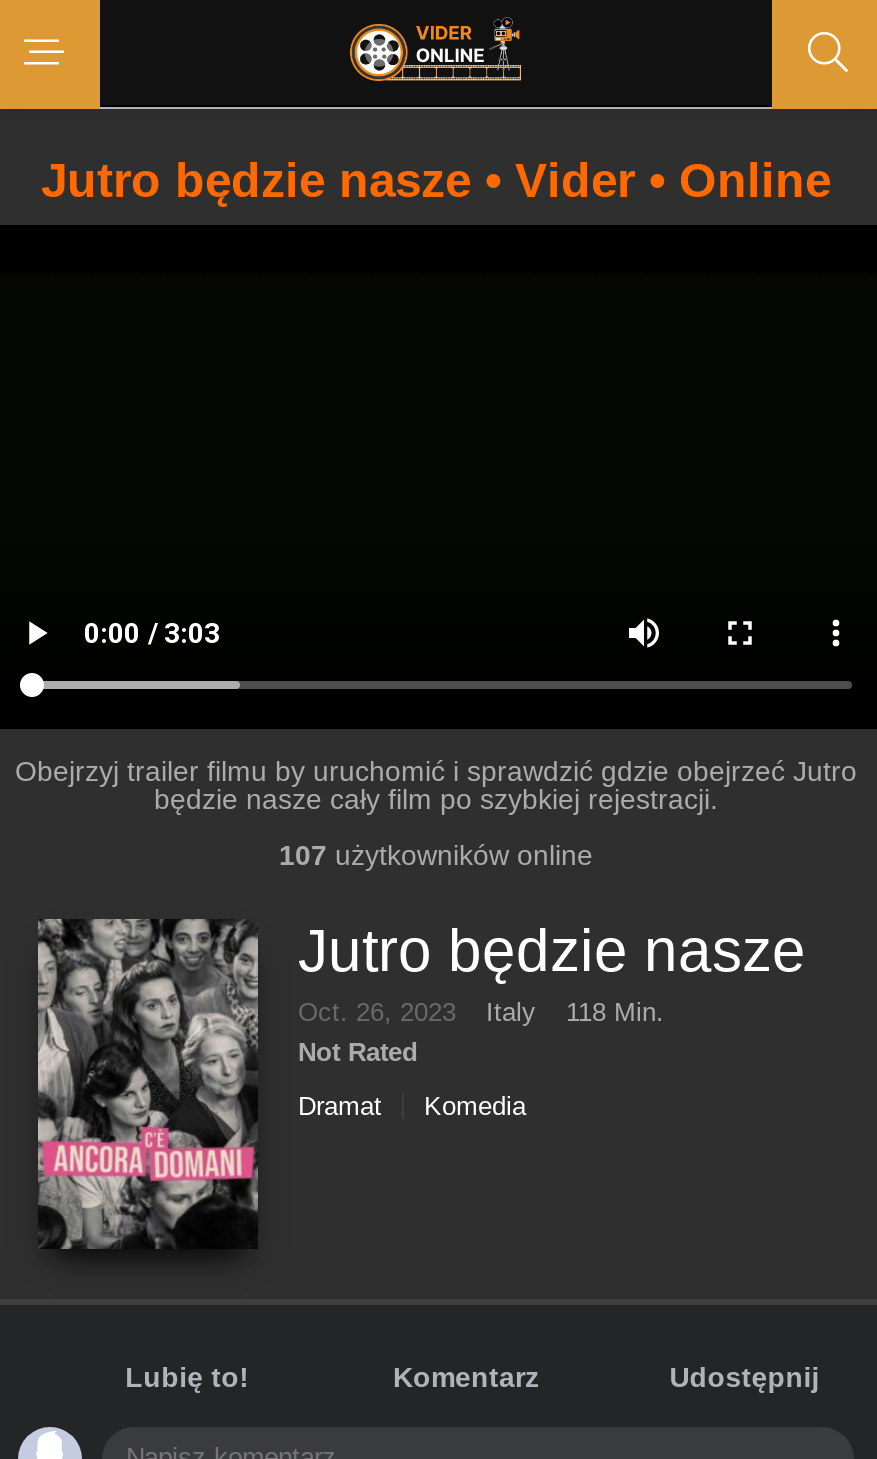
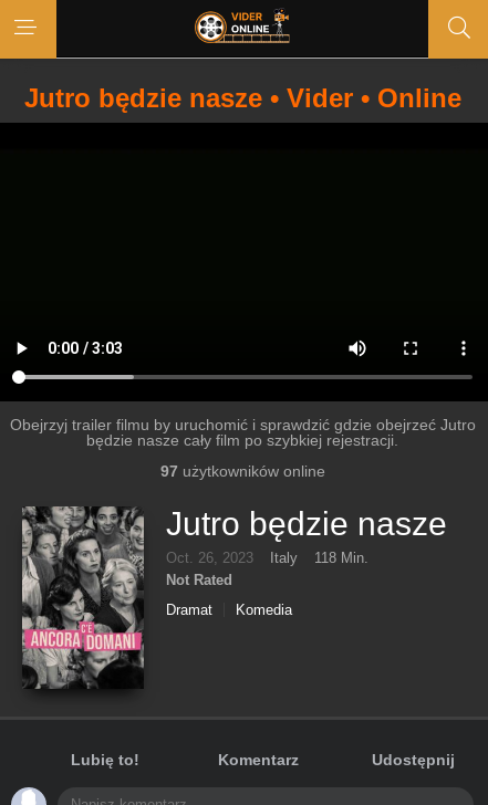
[279,839,593,871] 107 użytkowników online -> [160,462,325,480] 97 użytkowników online

